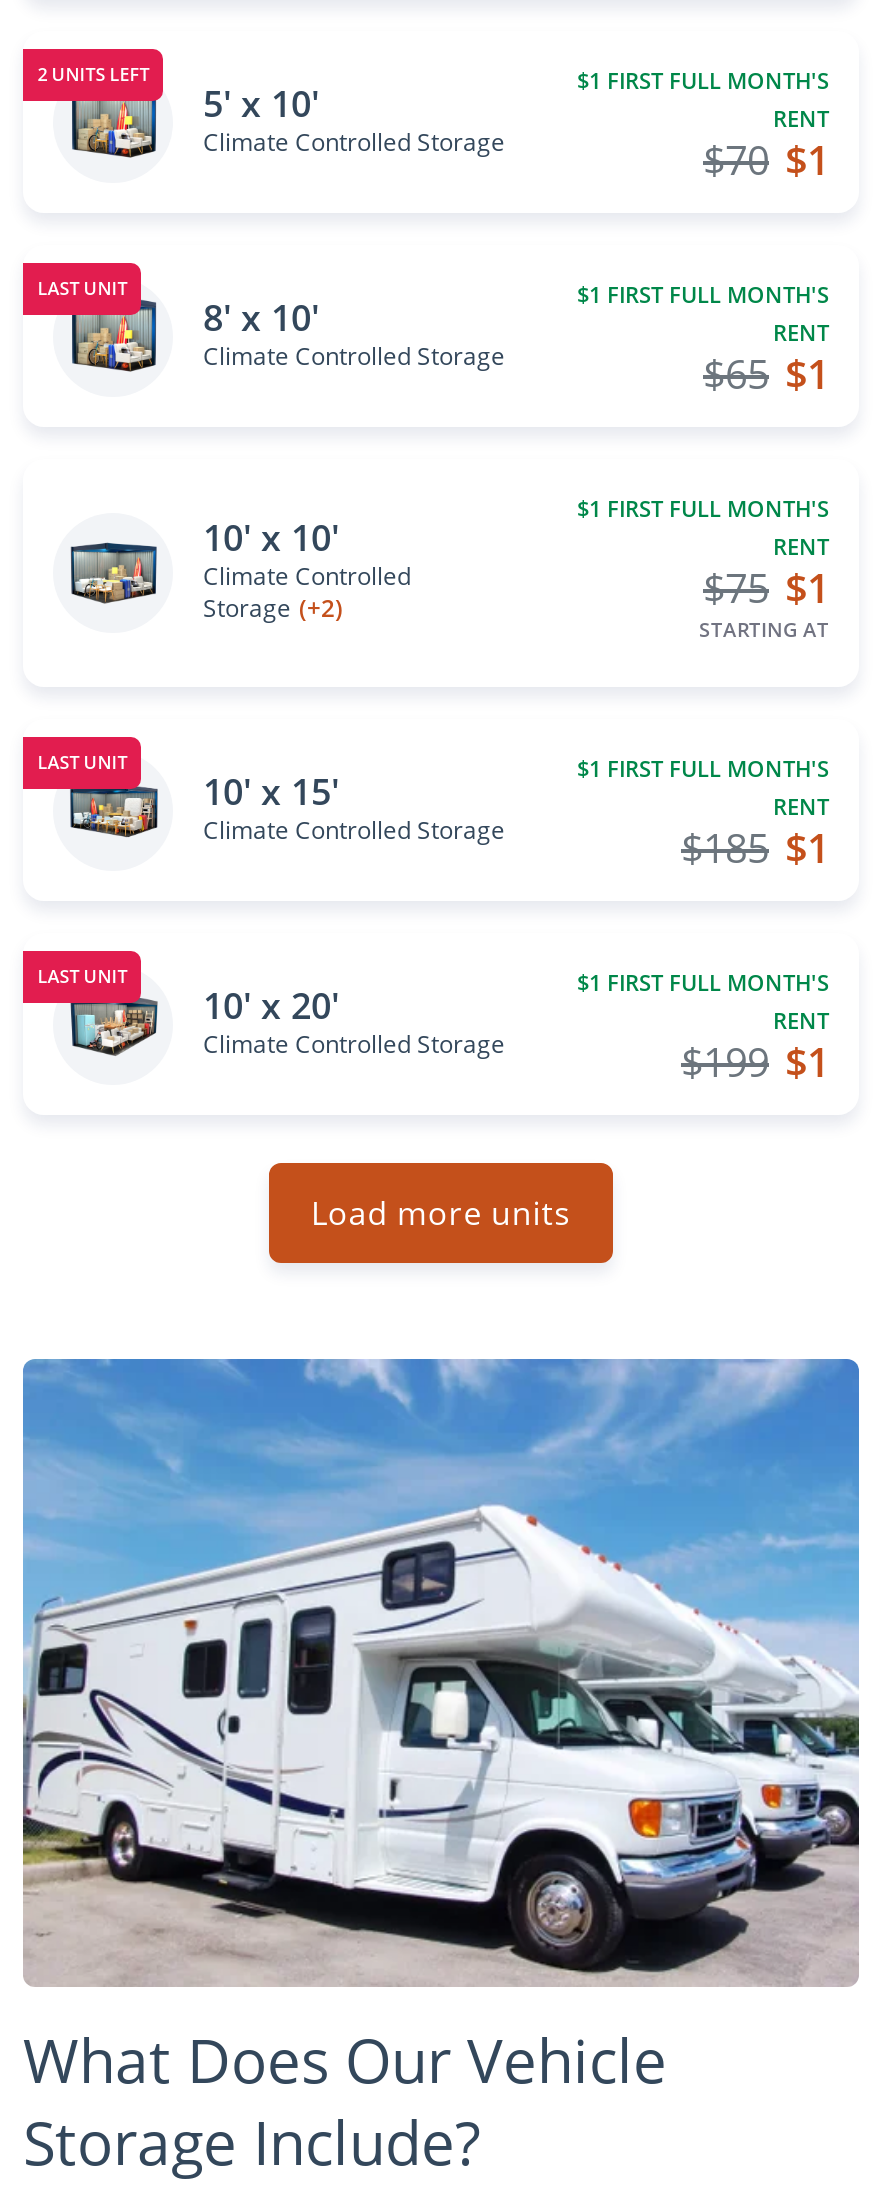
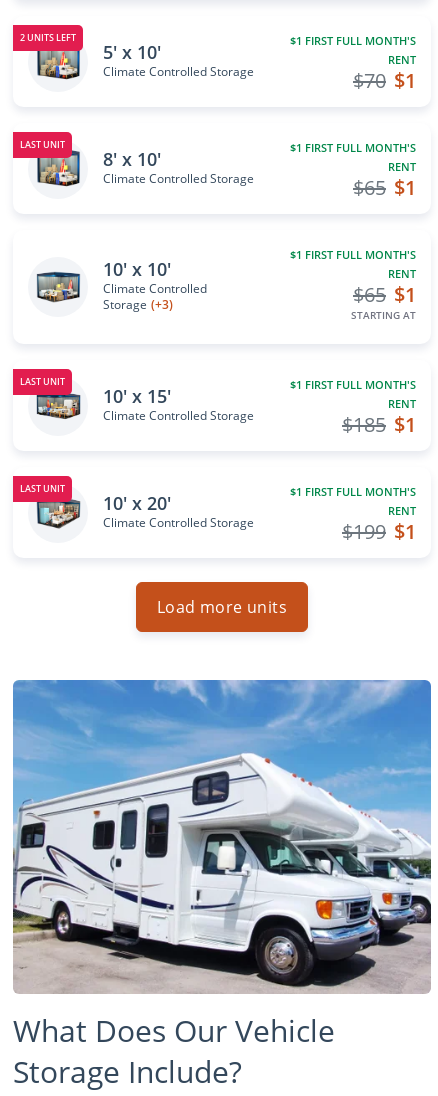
[703,561,829,615] $75 $1 -> [353,281,416,308] $65 $1
[203,591,343,625] Storage (+2) -> [103,296,173,313] Storage (+3)

